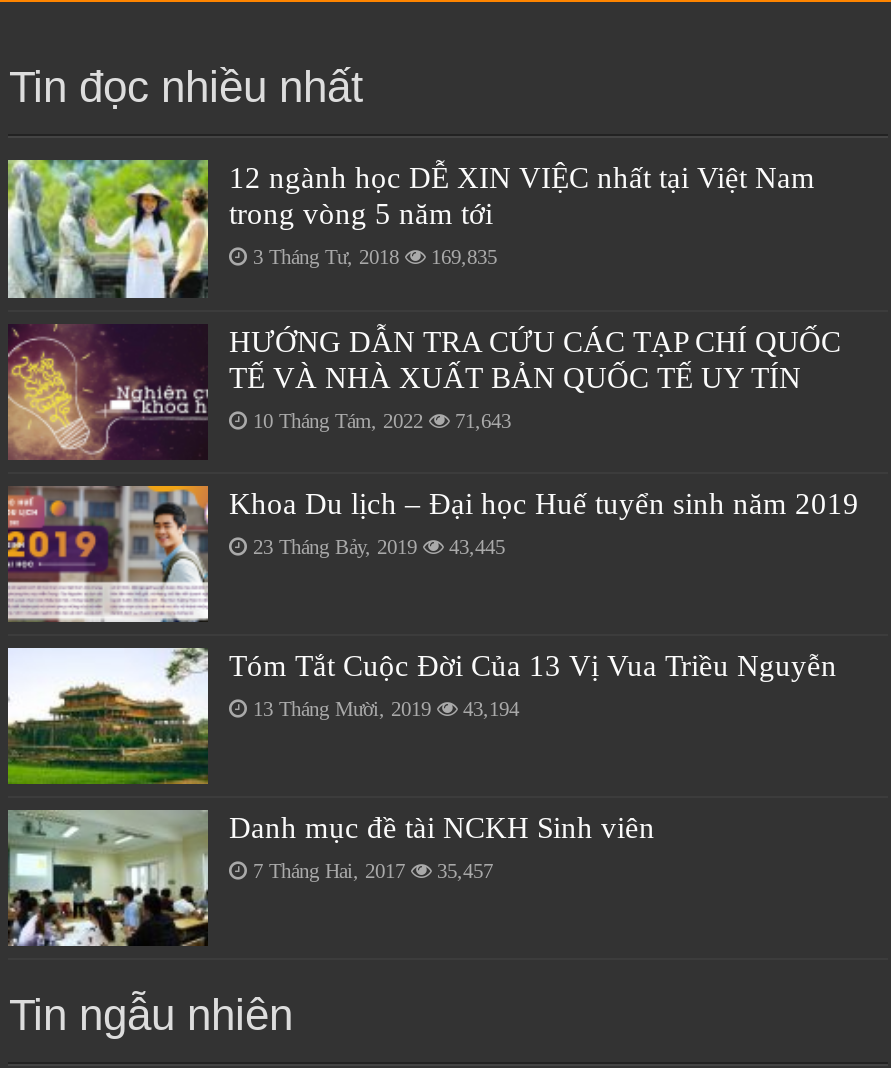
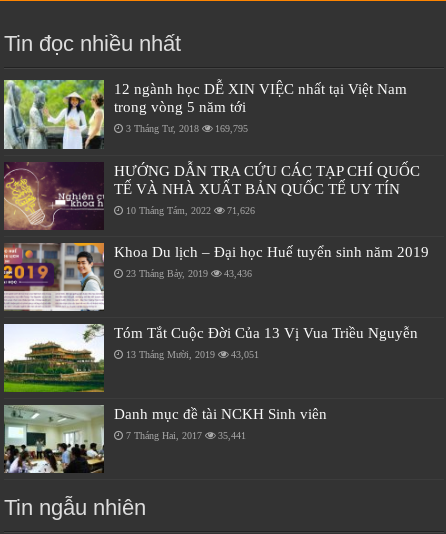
[253,247,497,269] 3 Tháng Tư, 2018 169,835 -> [126,123,248,134] 3 Tháng Tư, 2018 169,795
[253,409,511,431] 10 Tháng Tám, 2022 71,643 -> [126,205,255,216] 10 Tháng Tám, 2022 71,626
[253,536,505,558] 23 Tháng Bảy, 2019 43,445 -> [126,268,252,279] 23 Tháng Bảy, 2019 43,436
[253,698,519,720] 13 Tháng Mười, 2019 43,194 -> [126,349,259,360] 13 Tháng Mười, 2019 43,051
[253,860,493,882] 7 Tháng Hai, 2017 35,457 -> [126,430,246,441] 7 Tháng Hai, 2017 35,441

